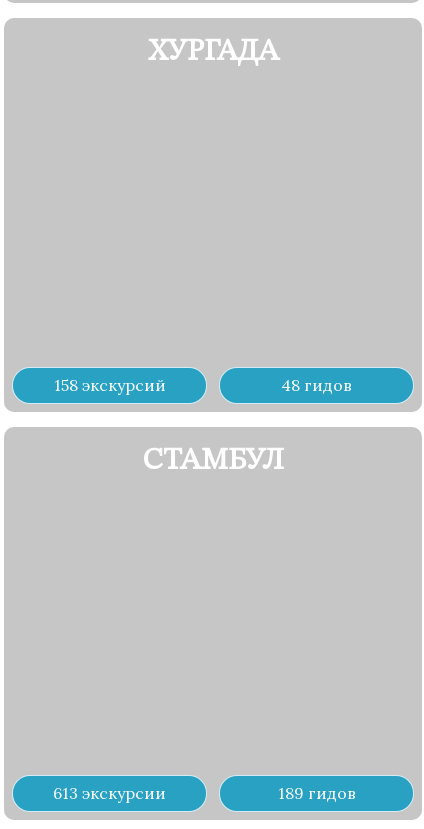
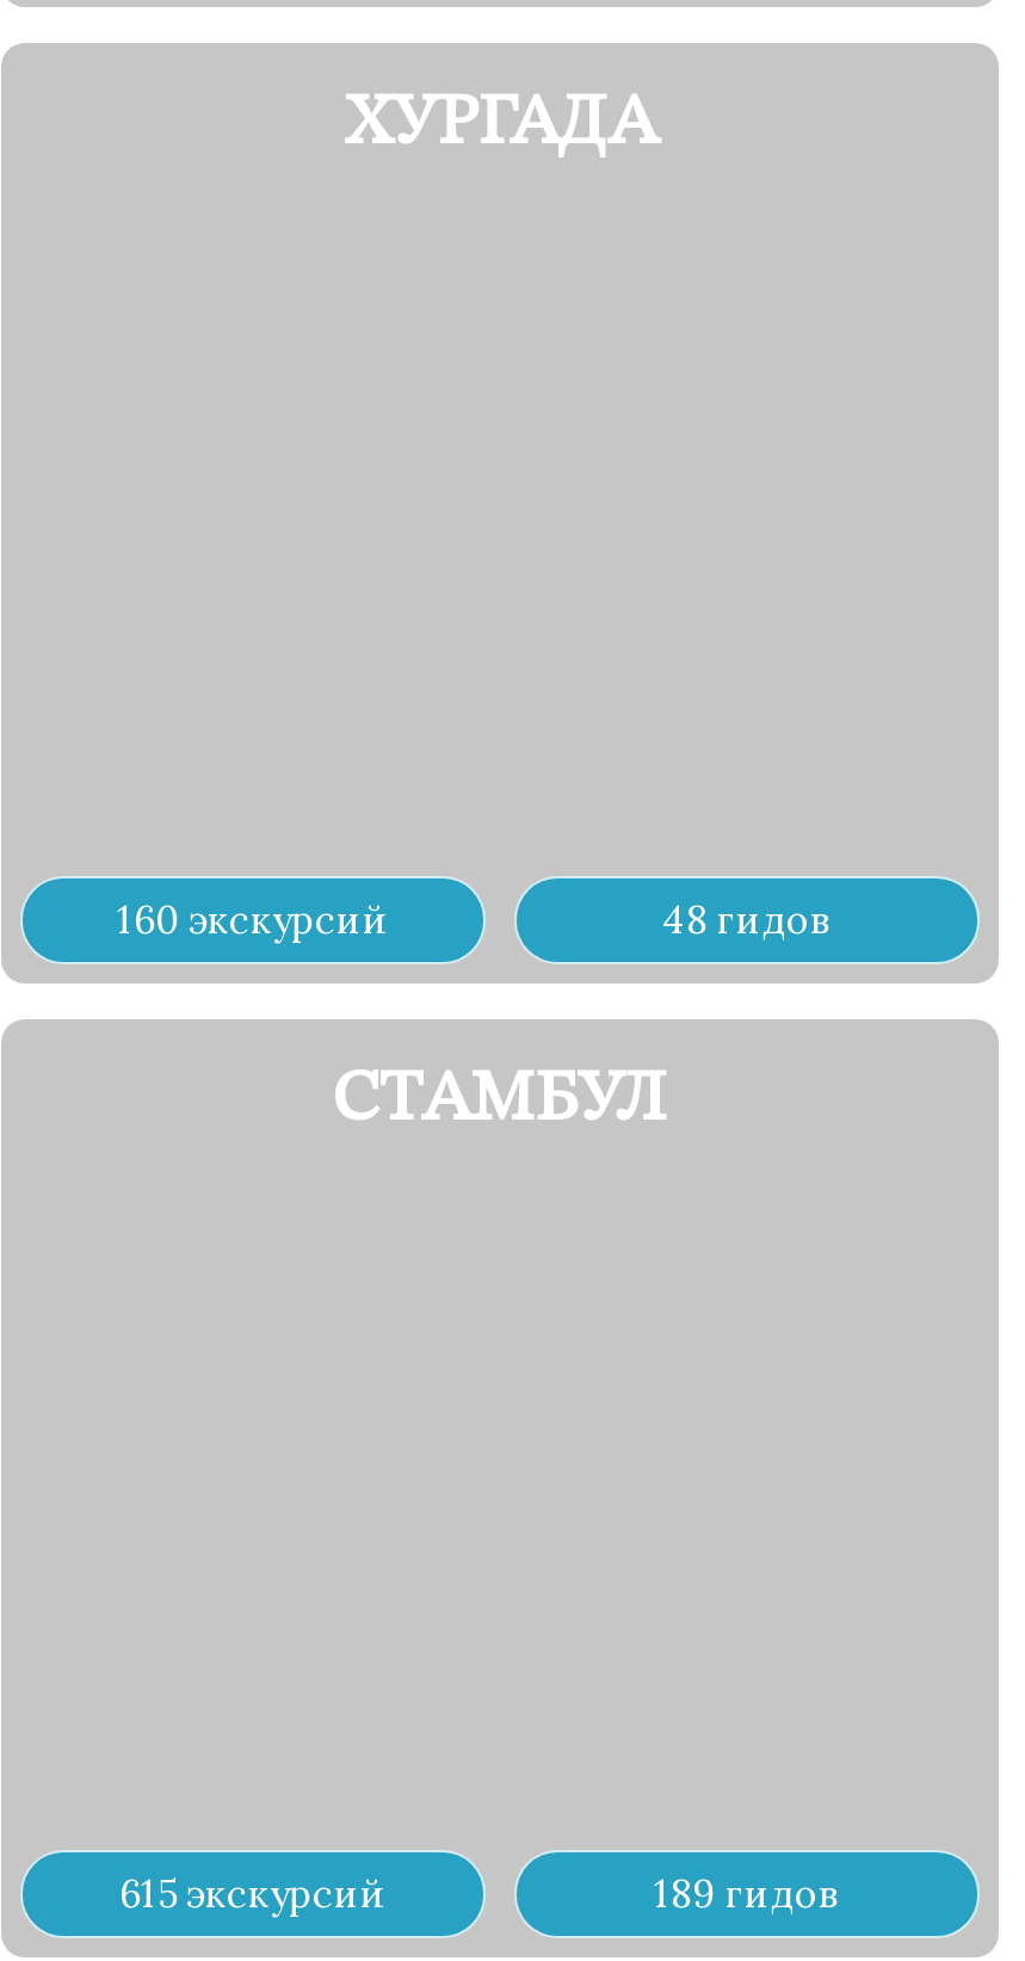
[53,375,165,395] 158 экскурсий -> [117,894,389,942] 160 экскурсий
[53,783,166,803] 613 экскурсии -> [119,1870,387,1918] 615 экскурсий

